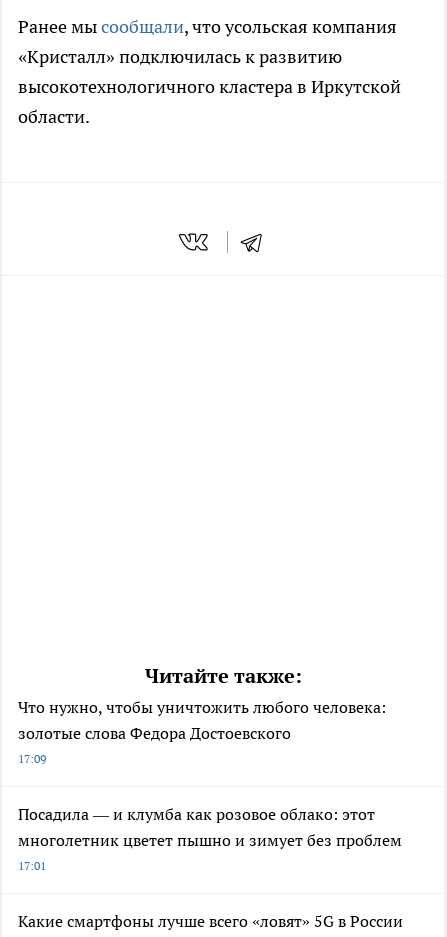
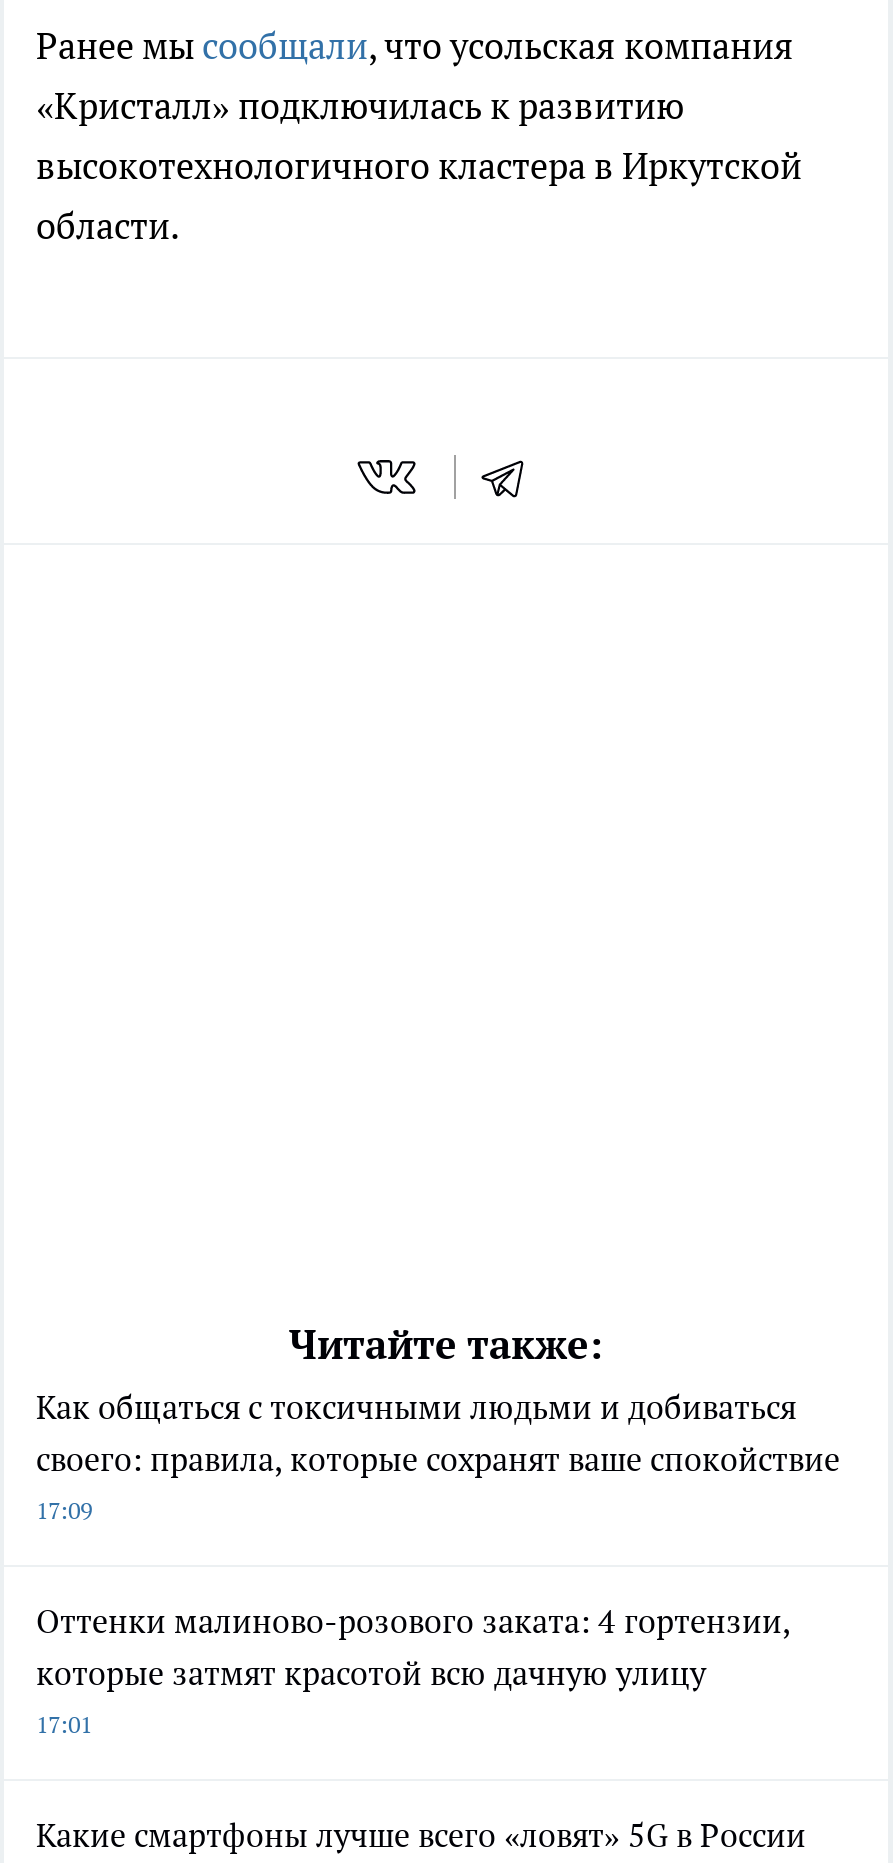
[18,697,386,743] Что нужно, чтобы уничтожить любого человека: | золотые слова Федора Достоевского -> [36,1386,840,1478] Как общаться с токсичными людьми и добиваться | своего: правила, которые сохранят ваше спокойствие
[18,804,402,850] Посадила — и клумба как розовое облако: этот | многолетник цветет пышно и зимует без проблем -> [36,1600,790,1692] Оттенки малиново-розового заката: 4 гортензии, | которые затмят красотой всю дачную улицу

